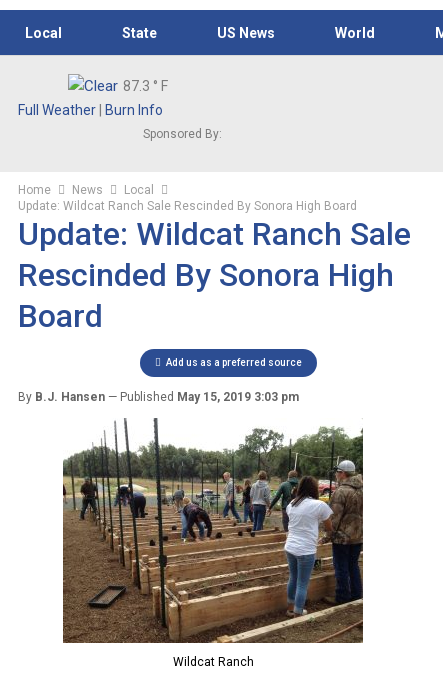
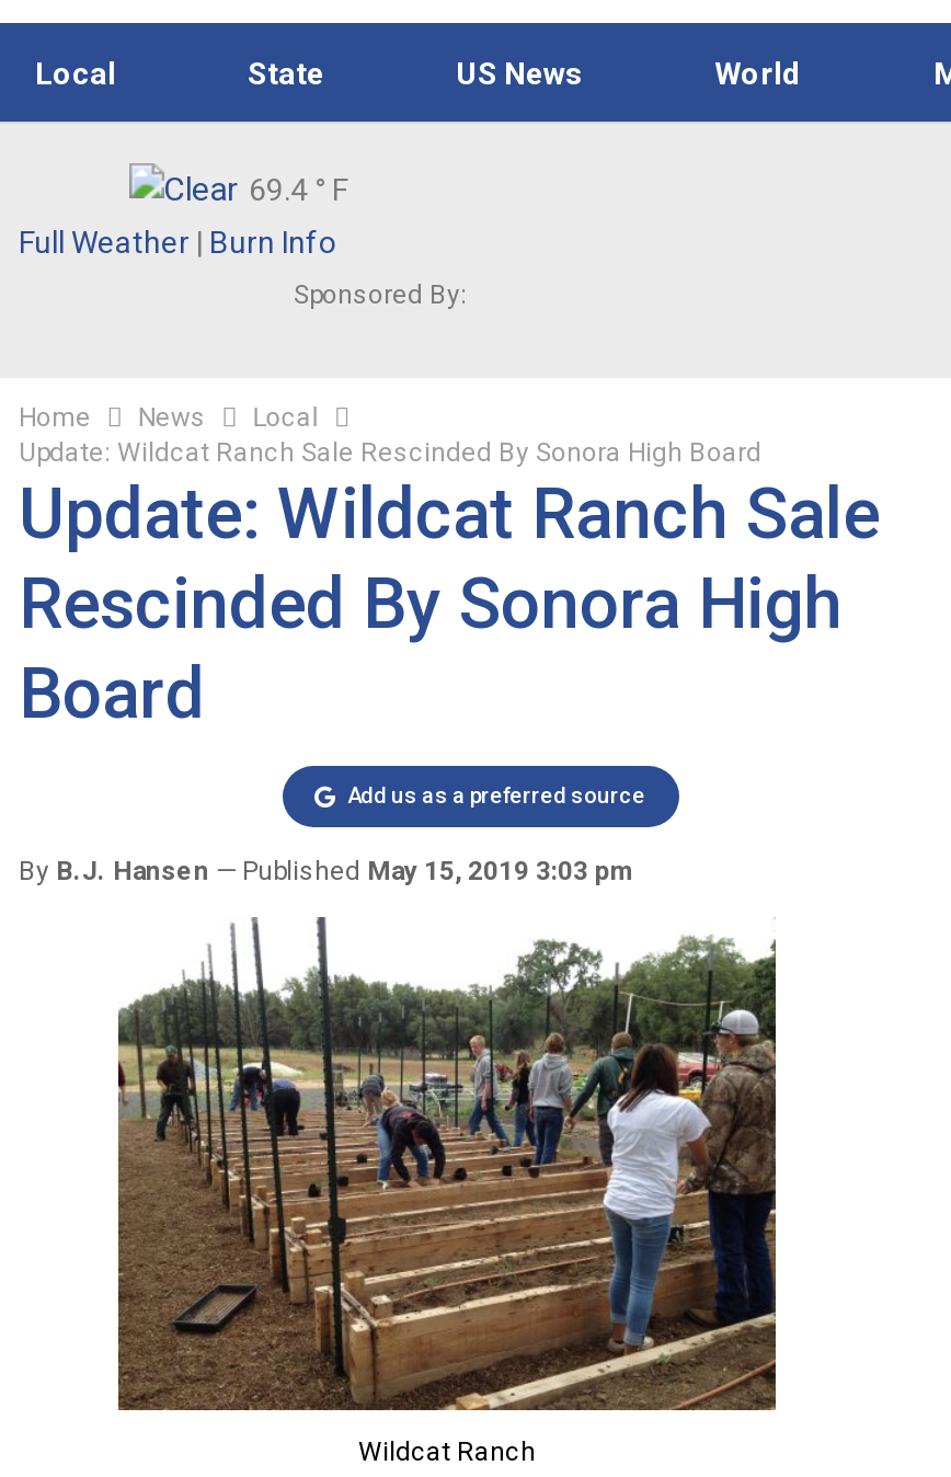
[122,78,167,94] 87.3 ° F -> [249,172,347,207] 69.4 ° F

